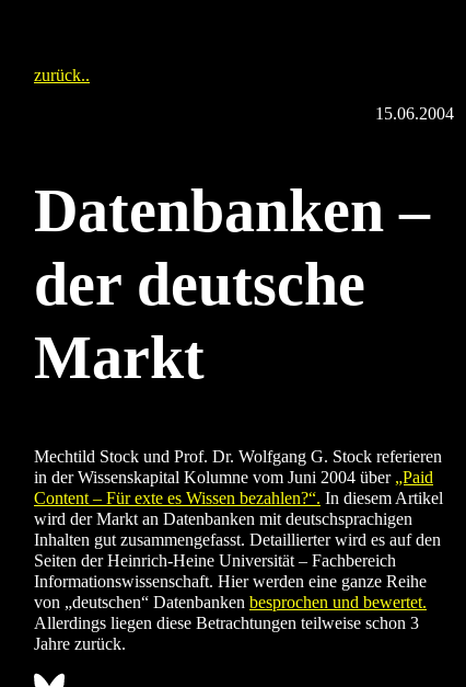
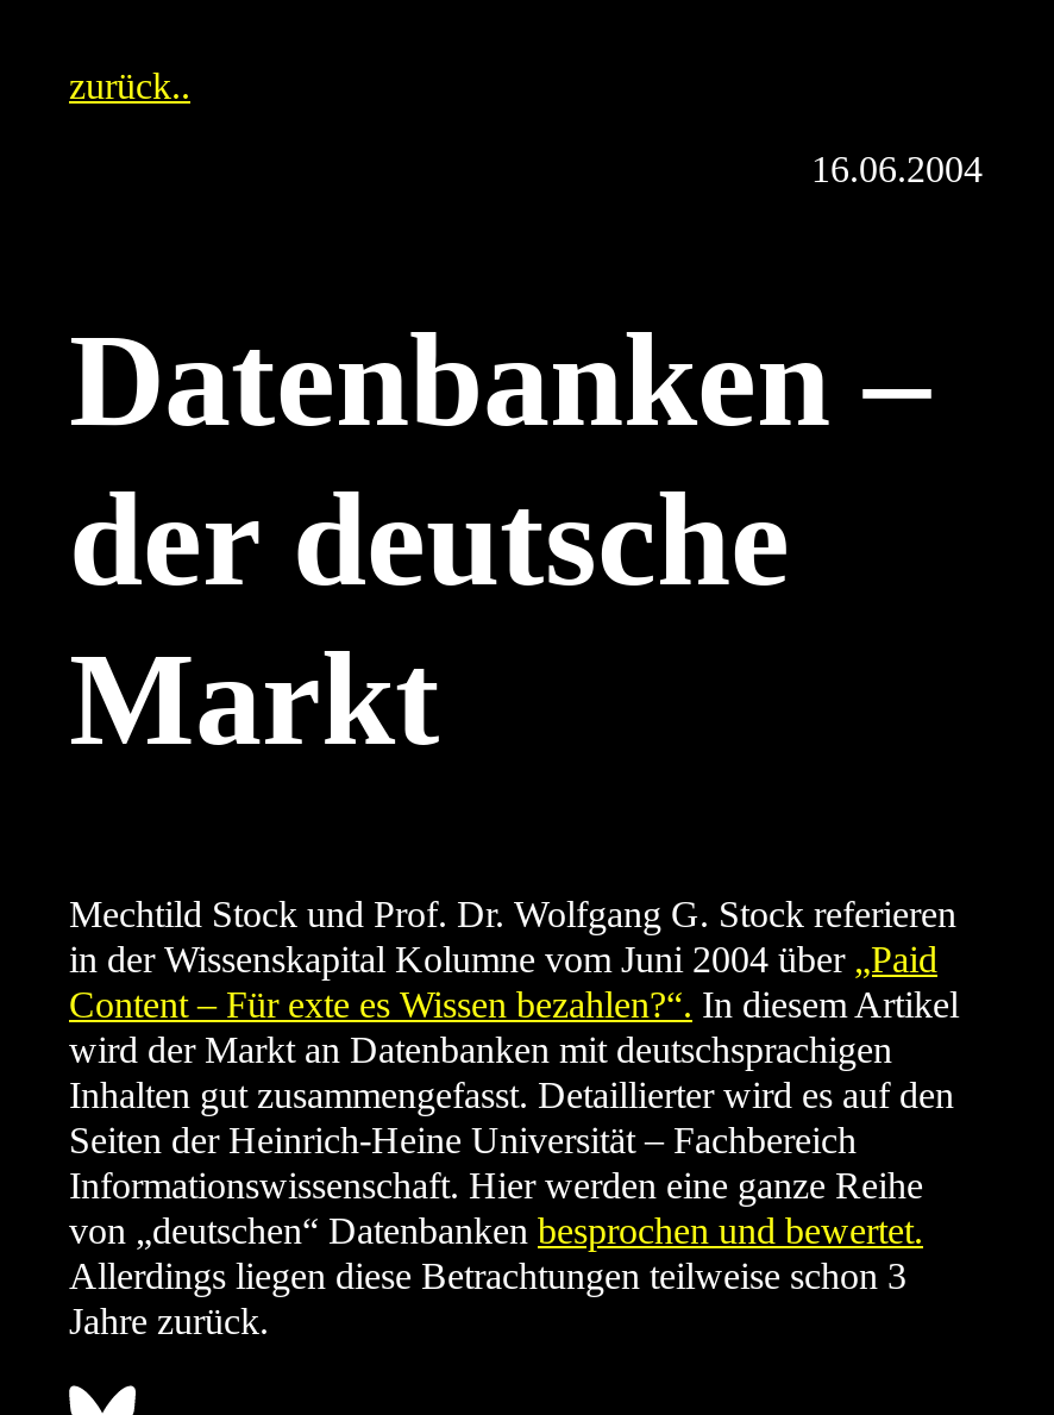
[375,104,454,123] 15.06.2004 -> [811,149,983,189] 16.06.2004

